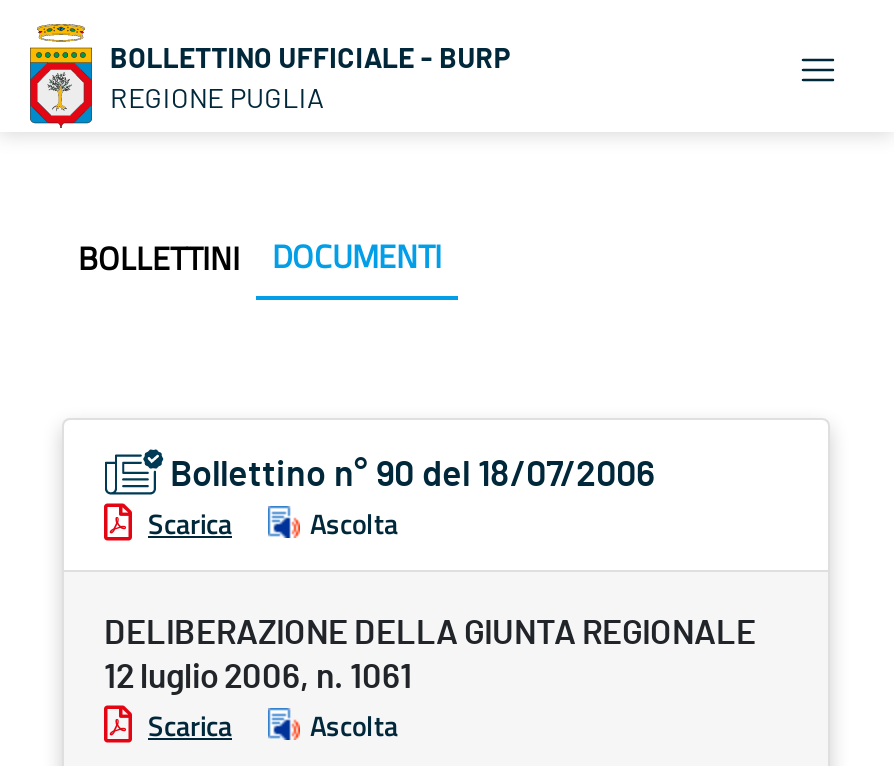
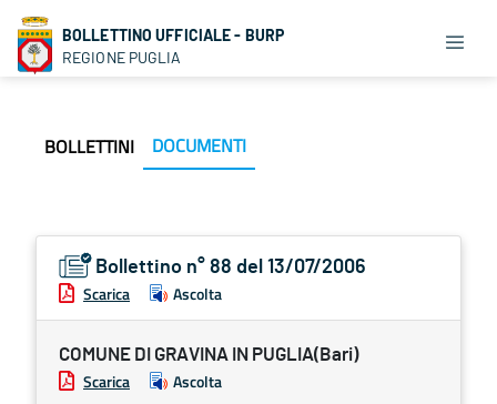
[170,458,656,494] Bollettino n° 90 del 18/07/2006 -> [95,257,366,277] Bollettino n° 88 del 13/07/2006
[104,616,756,694] DELIBERAZIONE DELLA GIUNTA REGIONALE | 12 luglio 2006, n. 1061 -> [59,345,358,364] COMUNE DI GRAVINA IN PUGLIA(Bari)

